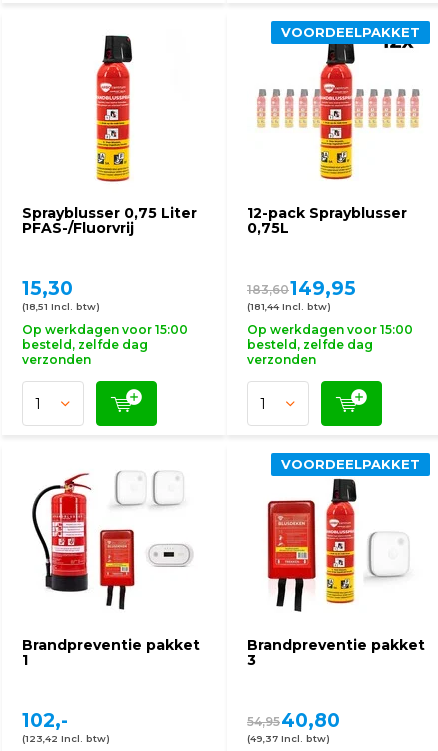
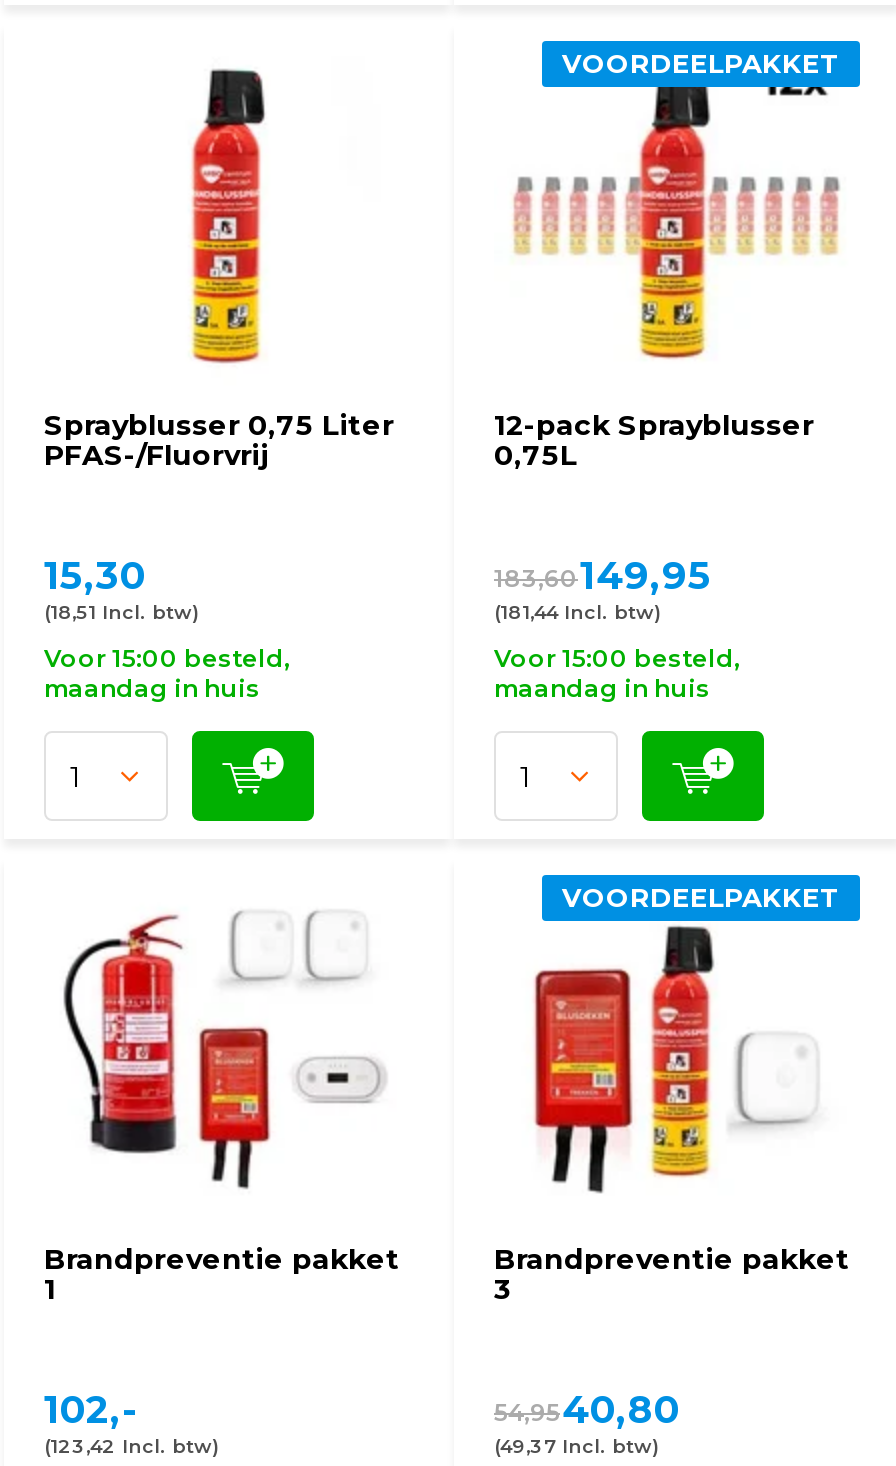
[22,322,188,367] Op werkdagen voor 15:00 | besteld, zelfde dag | verzonden -> [44,643,290,703] Voor 15:00 besteld, | maandag in huis
[247,322,413,367] Op werkdagen voor 15:00 | besteld, zelfde dag | verzonden -> [494,643,740,703] Voor 15:00 besteld, | maandag in huis

